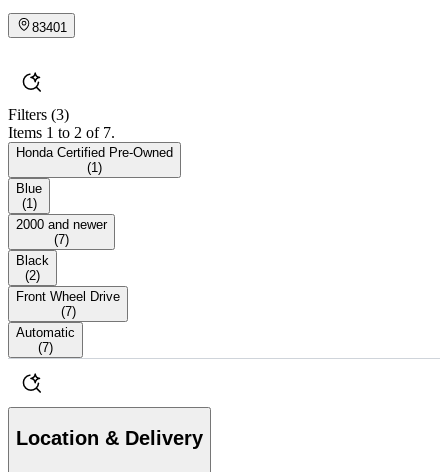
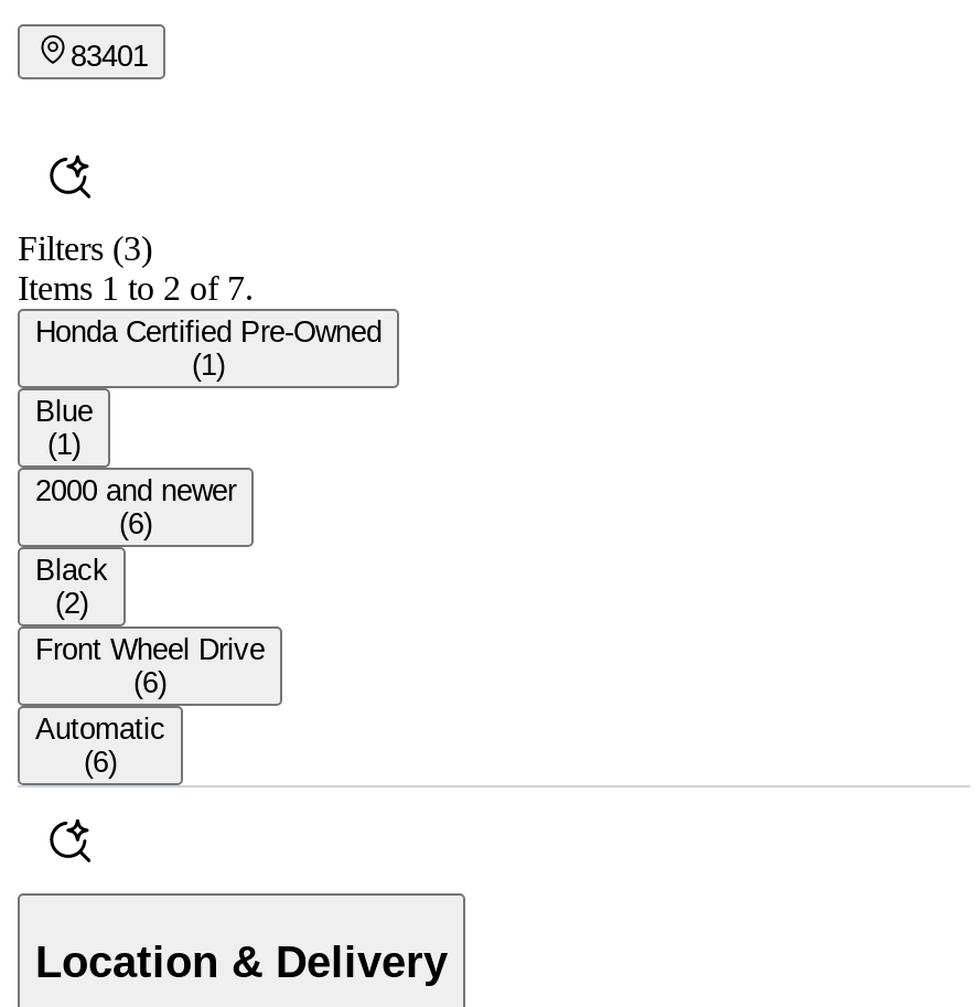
[54,232,69,247] (7) -> [119,507,152,540] (6)
[60,304,75,319] (7) -> [133,666,166,699] (6)
[38,340,53,355] (7) -> [84,745,117,778] (6)

